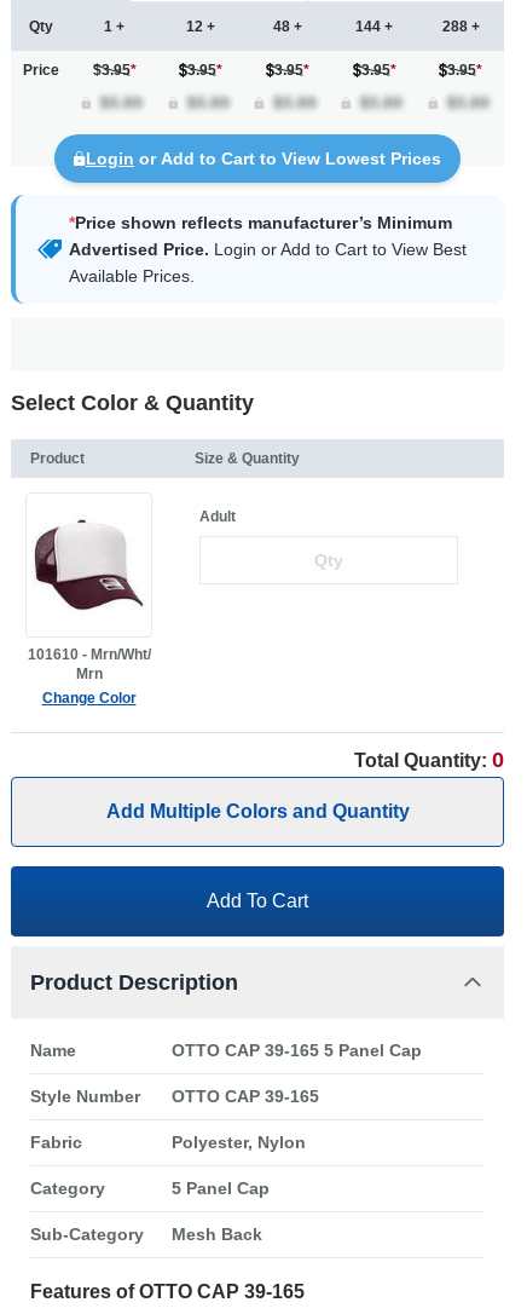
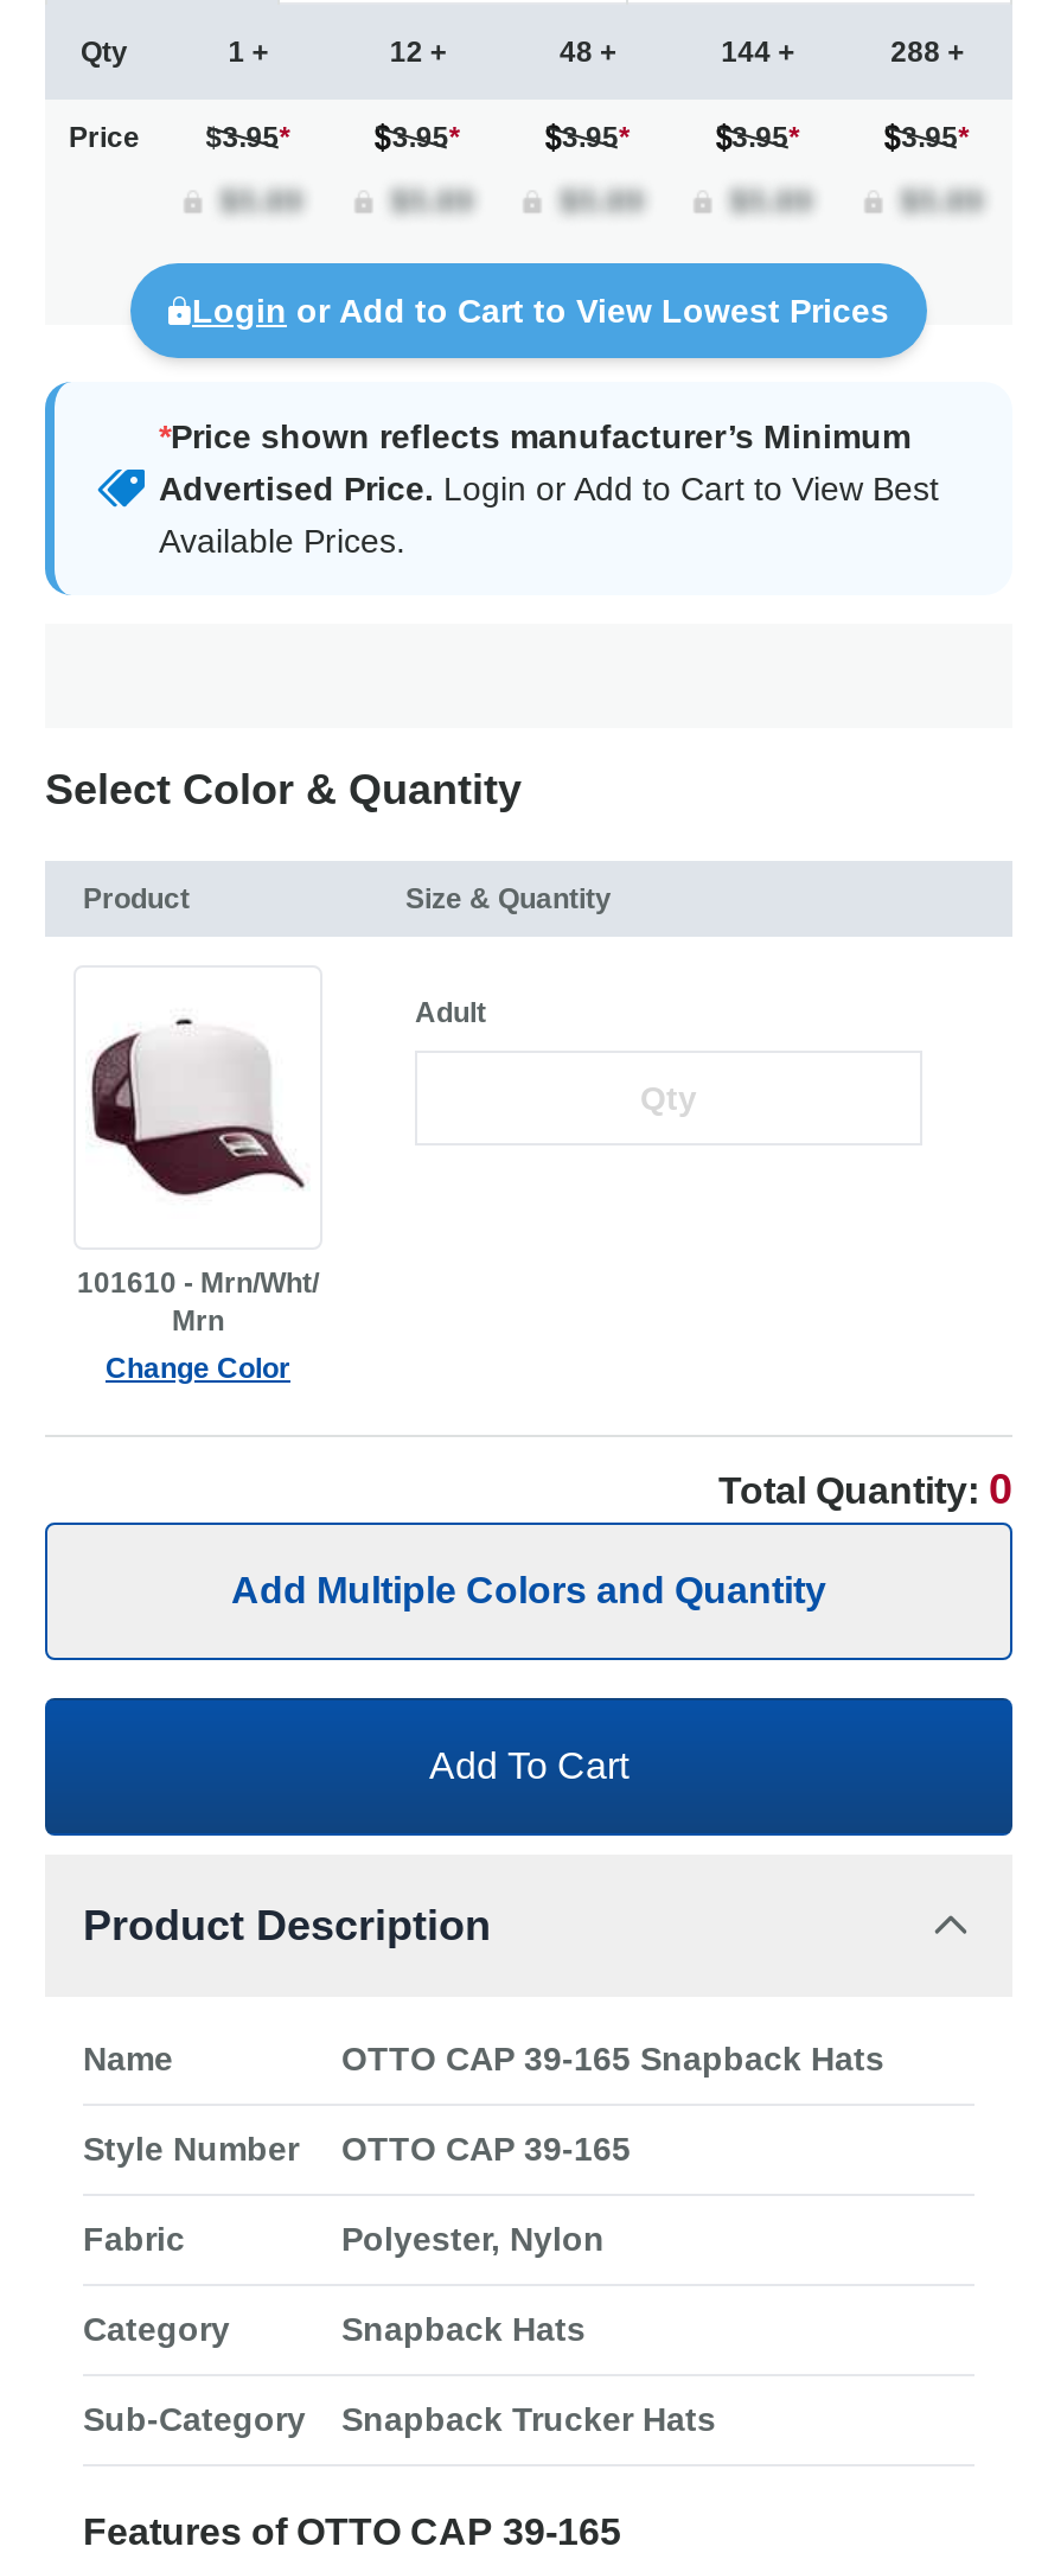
[172,1040,422,1059] OTTO CAP 39-165 5 Panel Cap -> [341,2038,884,2076] OTTO CAP 39-165 Snapback Hats
[172,1178,270,1197] 5 Panel Cap -> [341,2309,586,2347] Snapback Hats
[172,1224,262,1243] Mesh Back -> [341,2399,716,2437] Snapback Trucker Hats

